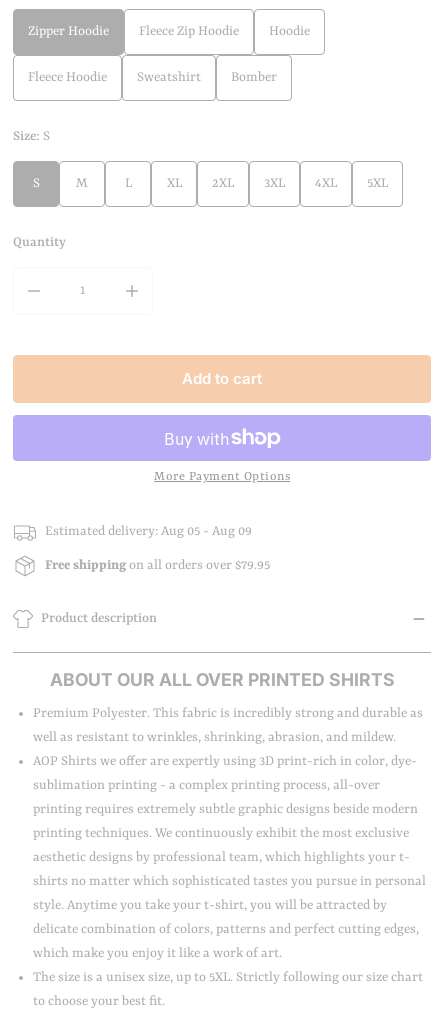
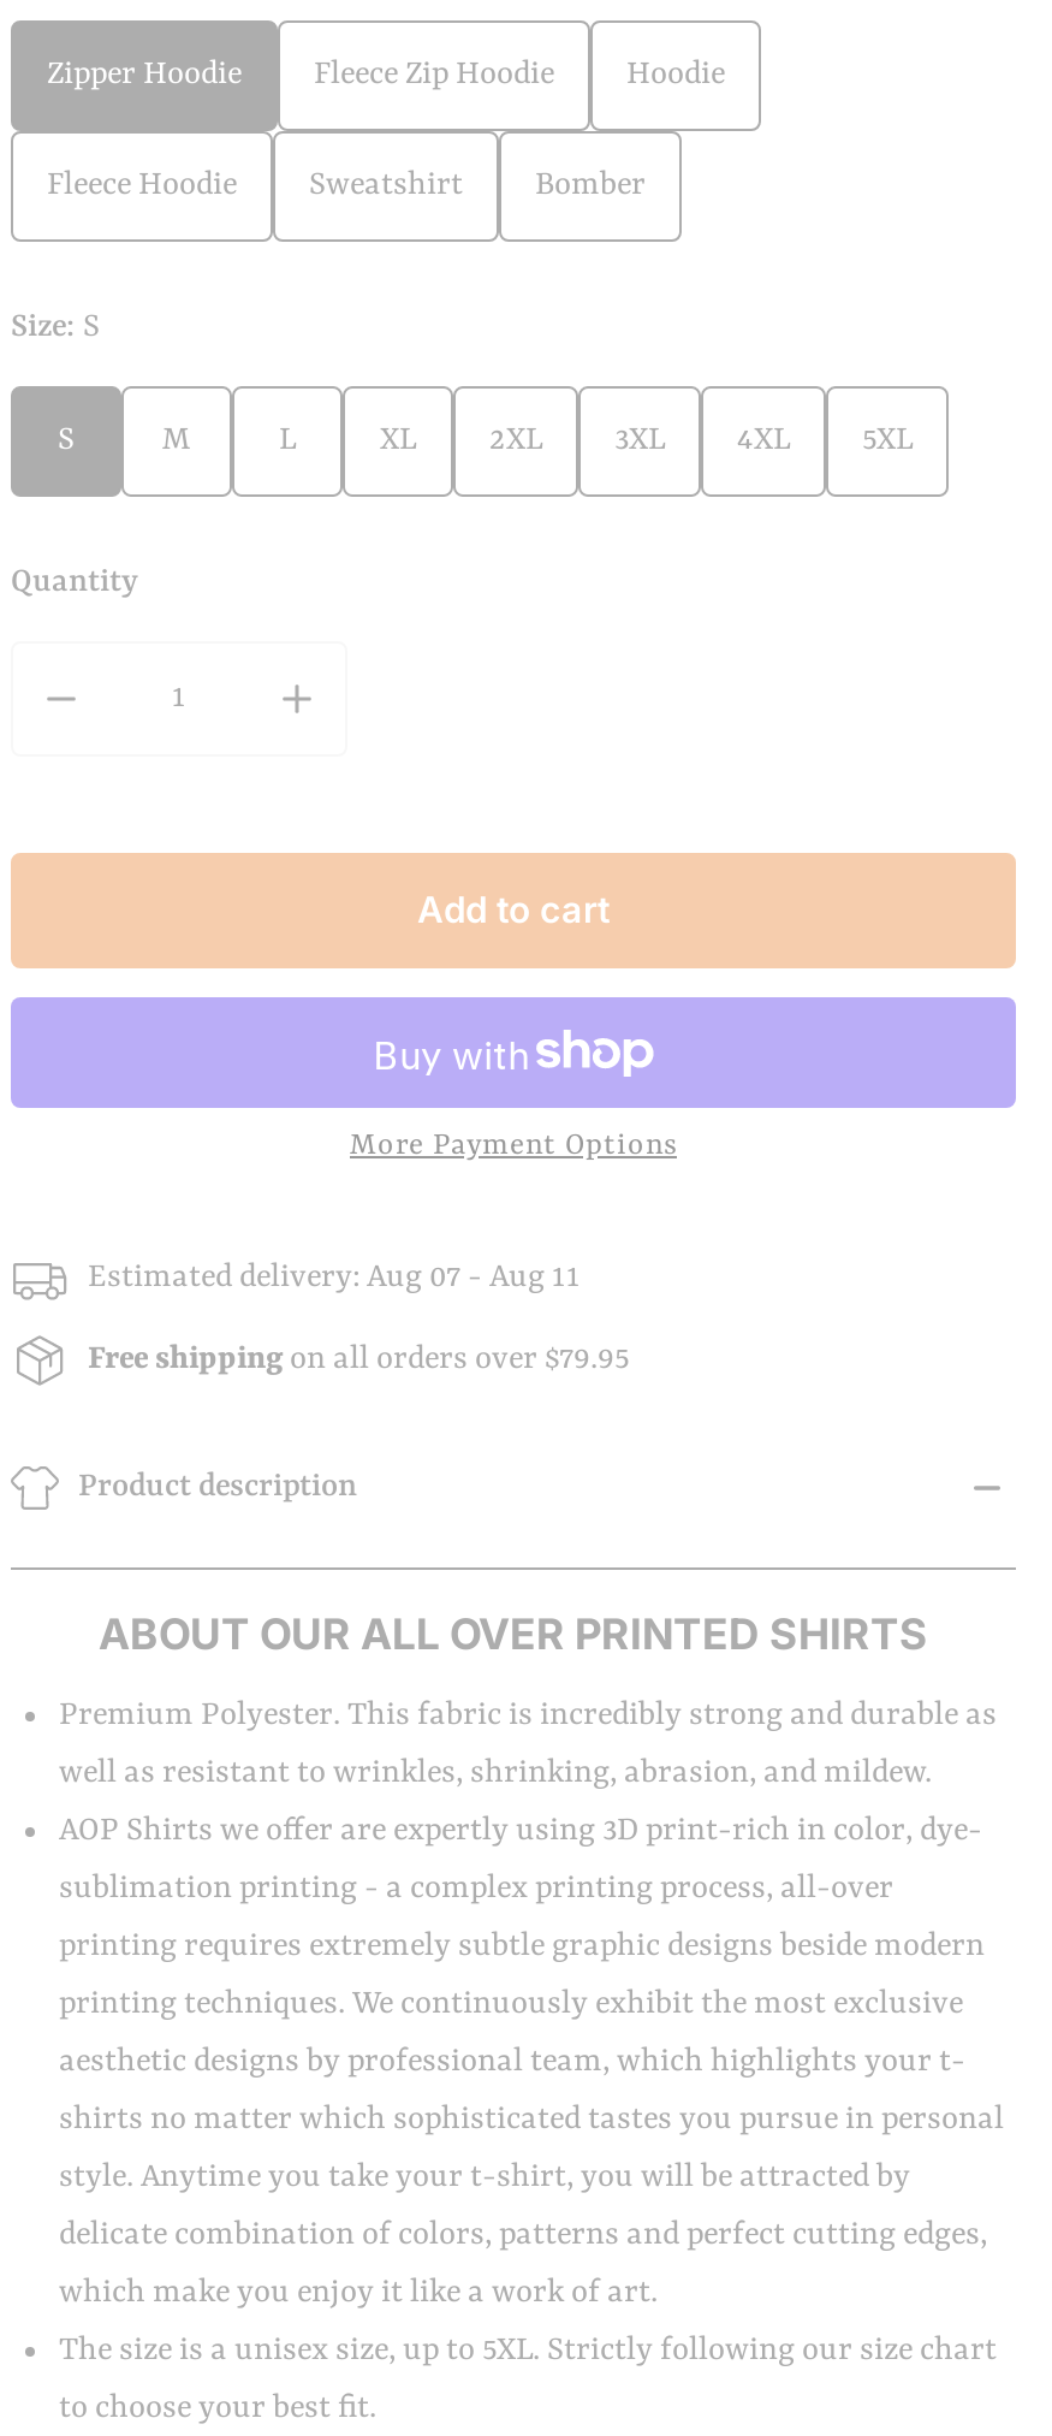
[45,524,252,539] Estimated delivery: Aug 05 - Aug 09 -> [88,1260,581,1296] Estimated delivery: Aug 07 - Aug 11

